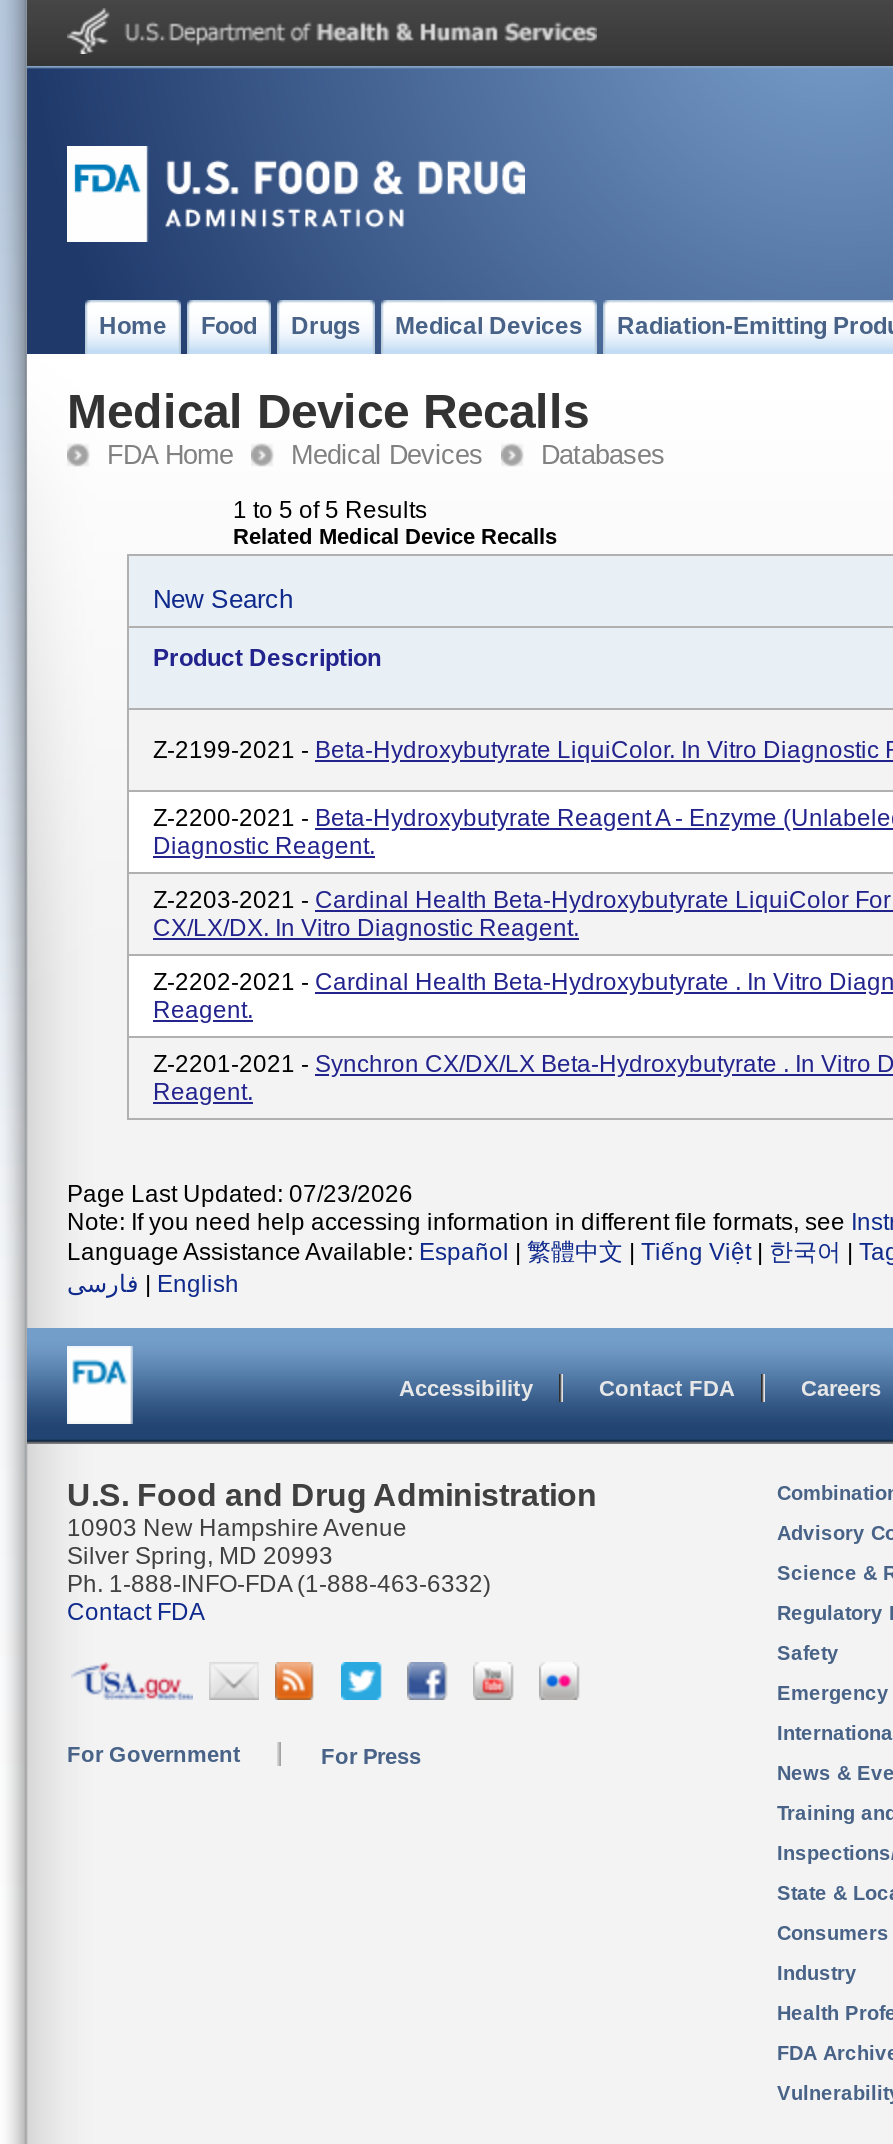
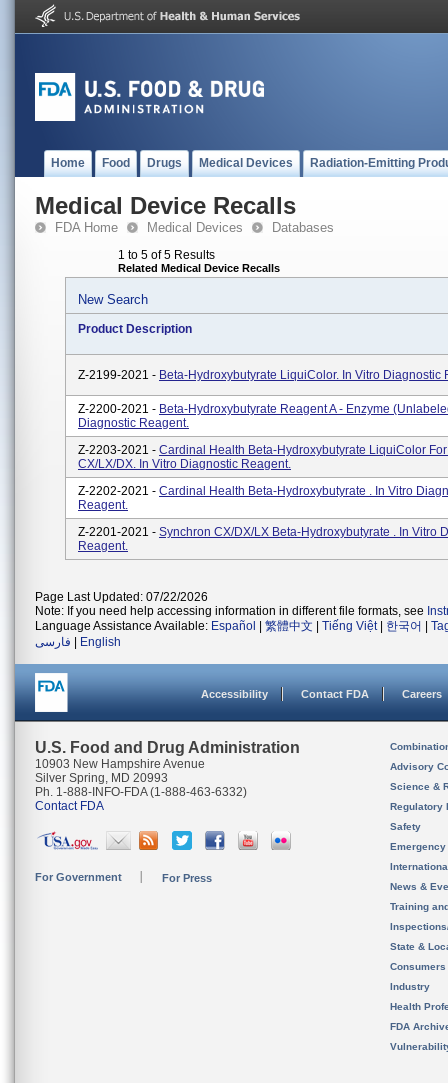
[67,1180,413,1208] Page Last Updated: 07/23/2026 -> [35,590,208,604] Page Last Updated: 07/22/2026

